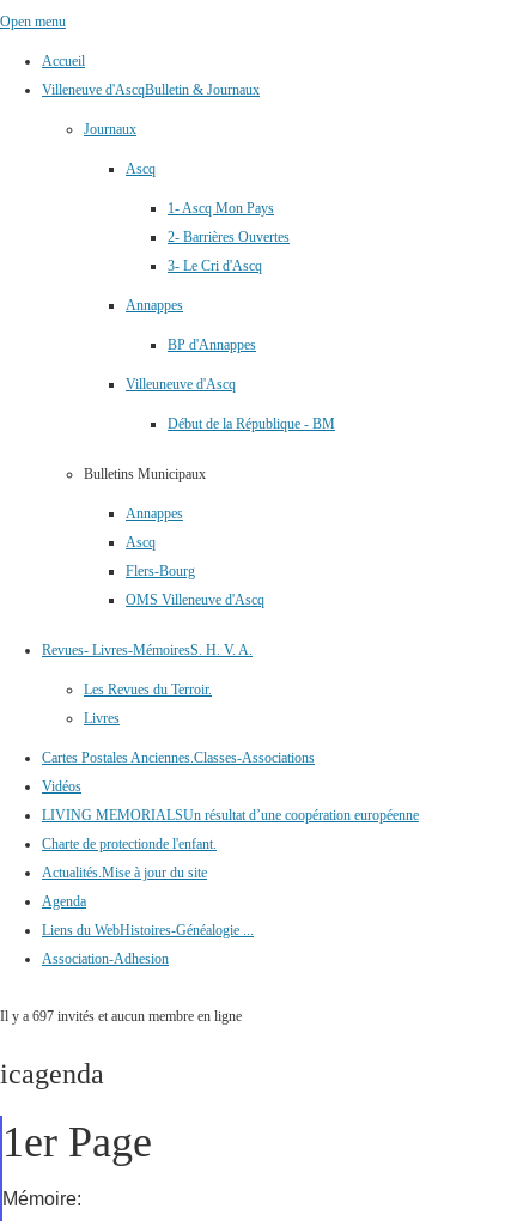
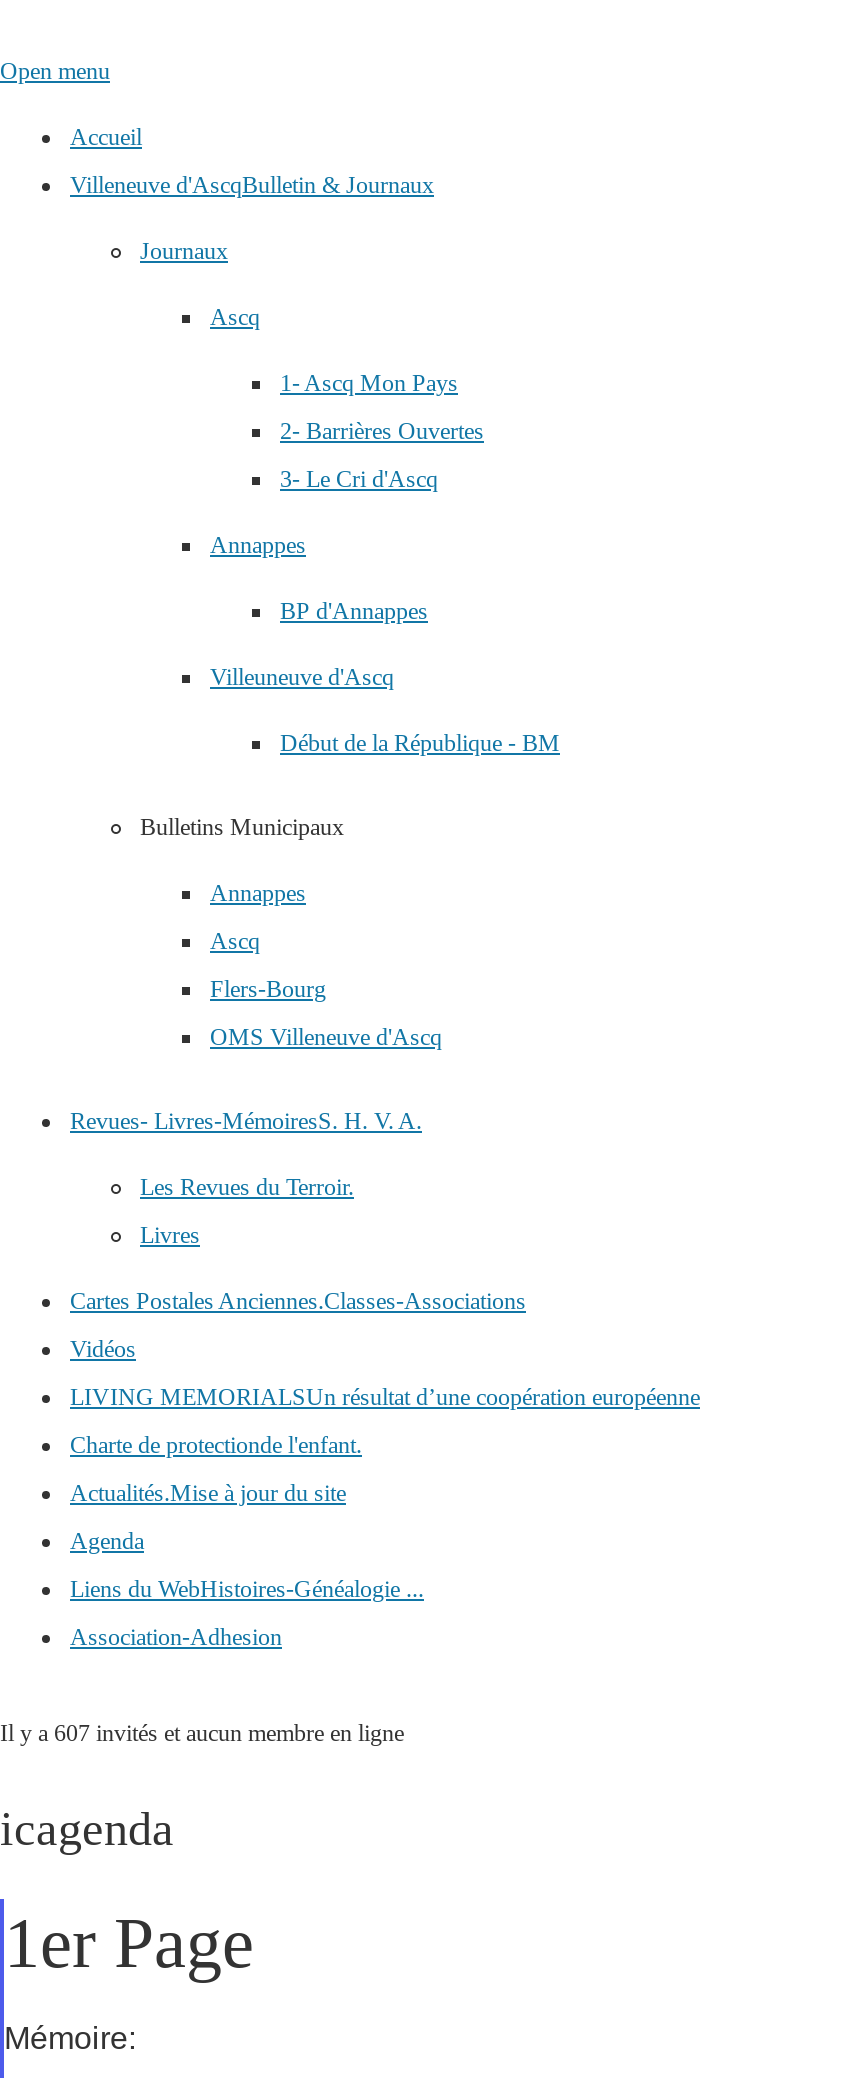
[0,1008,242,1025] Il y a 697 invités et aucun membre en ligne -> [0,1719,404,1747] Il y a 607 invités et aucun membre en ligne

